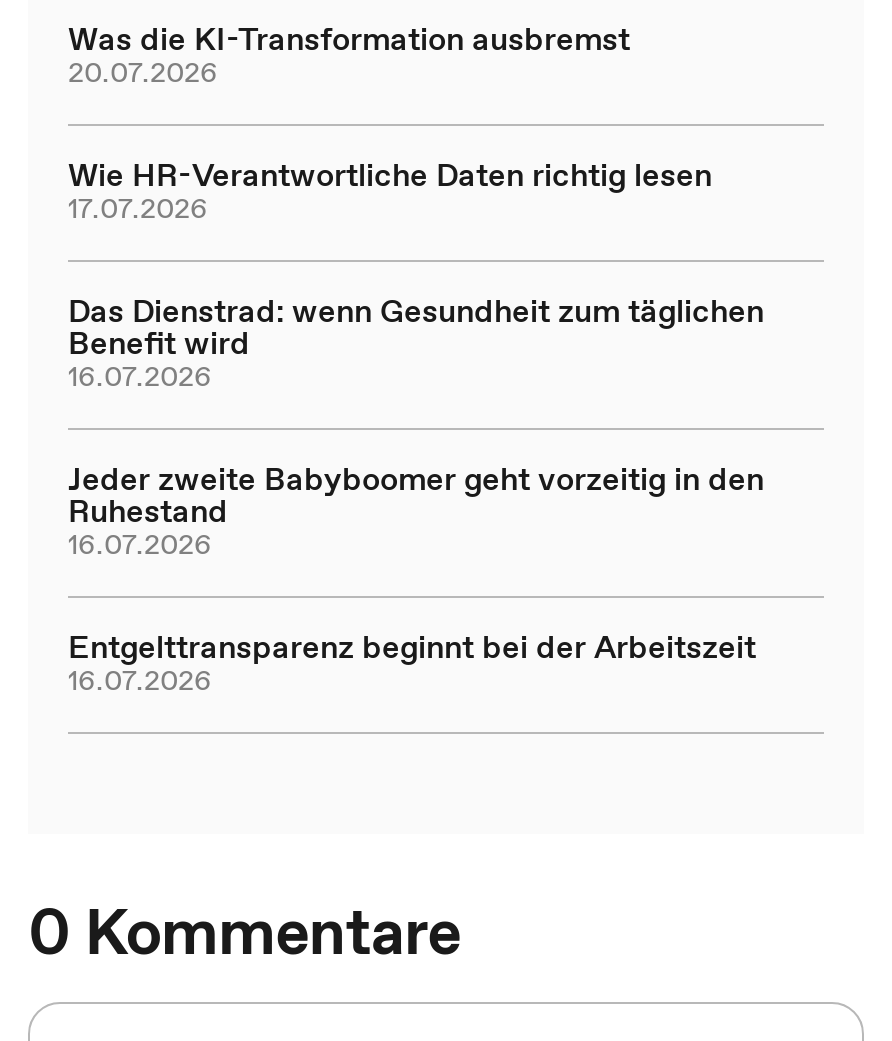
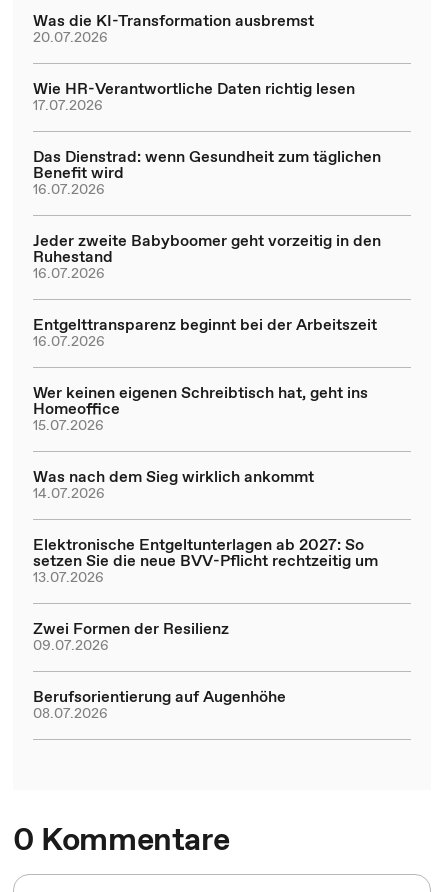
none -> [33,381,378,723] Wer keinen eigenen Schreibtisch hat, geht ins | Homeoffice | 15.07.2026 | Was nach dem Sieg wirklich ankommt | 14.07.2026 | Elektronische Entgeltunterlagen ab 2027: So | setzen Sie die neue BVV-Pflicht rechtzeitig um | 13.07.2026 | Zwei Formen der Resilienz | 09.07.2026 | Berufsorientierung auf Augenhöhe | 08.07.2026

